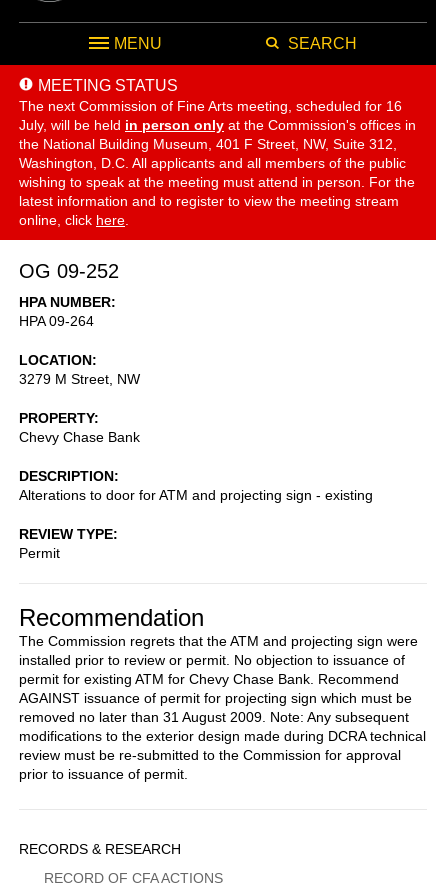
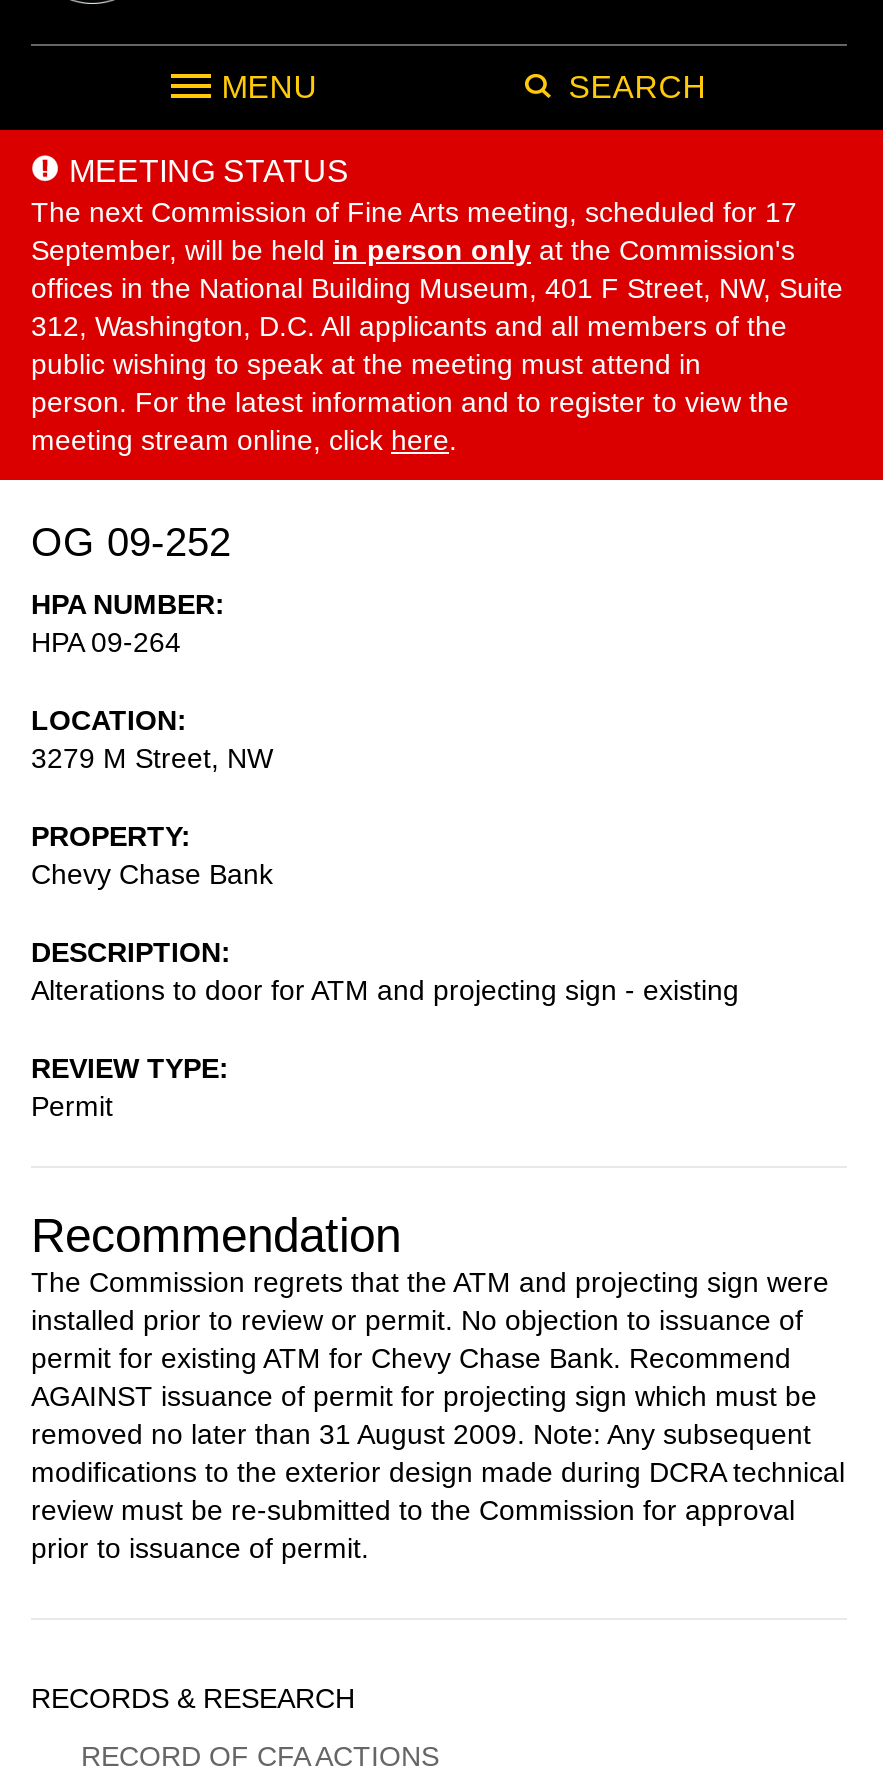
[19,98,416,228] The next Commission of Fine Arts meeting, scheduled for 16 | July, will be held in person only at the Commission's offices in | the National Building Museum, 401 F Street, NW, Suite 312, | Washington, D.C. All applicants and all members of the public | wishing to speak at the meeting must attend in person. For the | latest information and to register to view the meeting stream | online, click here. -> [31,196,843,456] The next Commission of Fine Arts meeting, scheduled for 17 | September, will be held in person only at the Commission's | offices in the National Building Museum, 401 F Street, NW, Suite | 312, Washington, D.C. All applicants and all members of the | public wishing to speak at the meeting must attend in | person. For the latest information and to register to view the | meeting stream online, click here.

